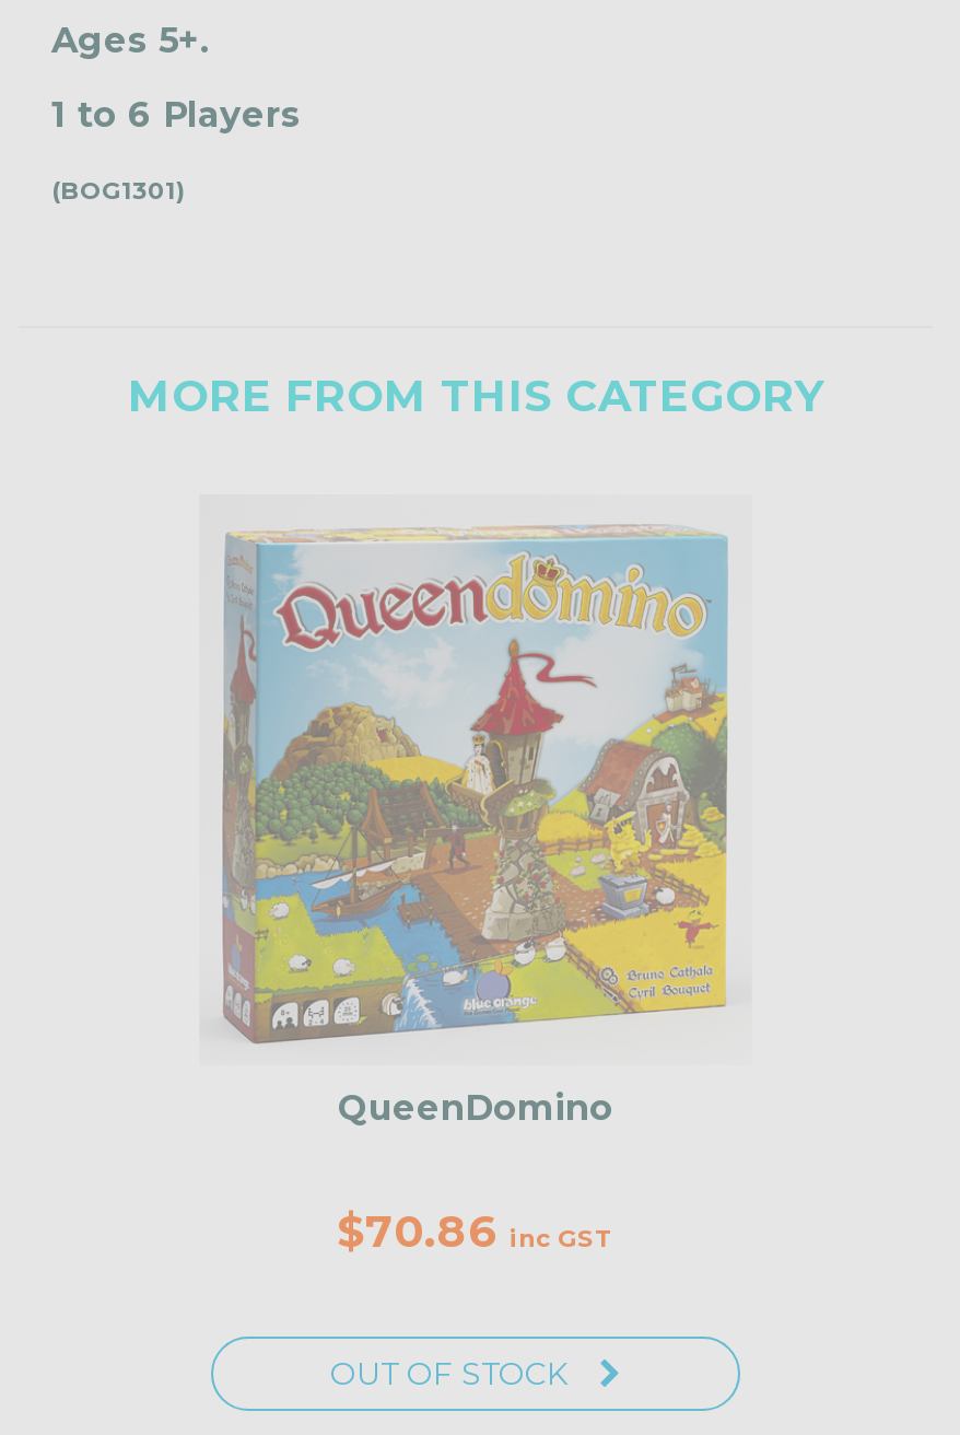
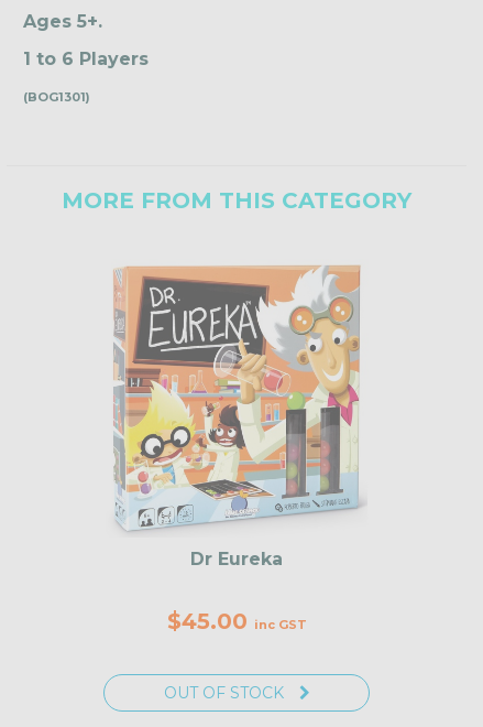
[204,523,731,1129] [image] | QueenDomino -> [103,264,363,569] [image] | Dr Eureka
[337,1205,614,1258] $70.86 inc GST -> [167,608,306,634] $45.00 inc GST

